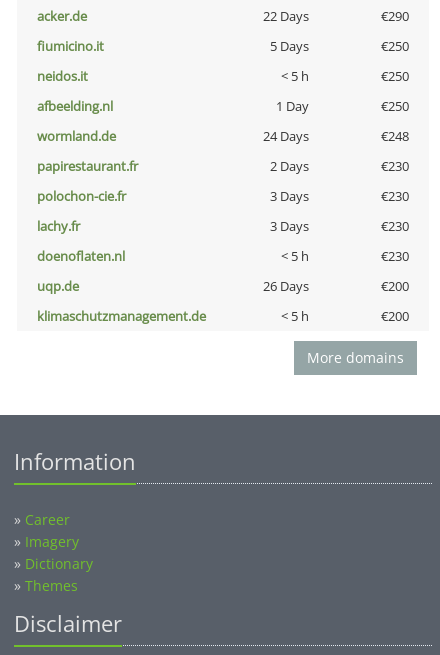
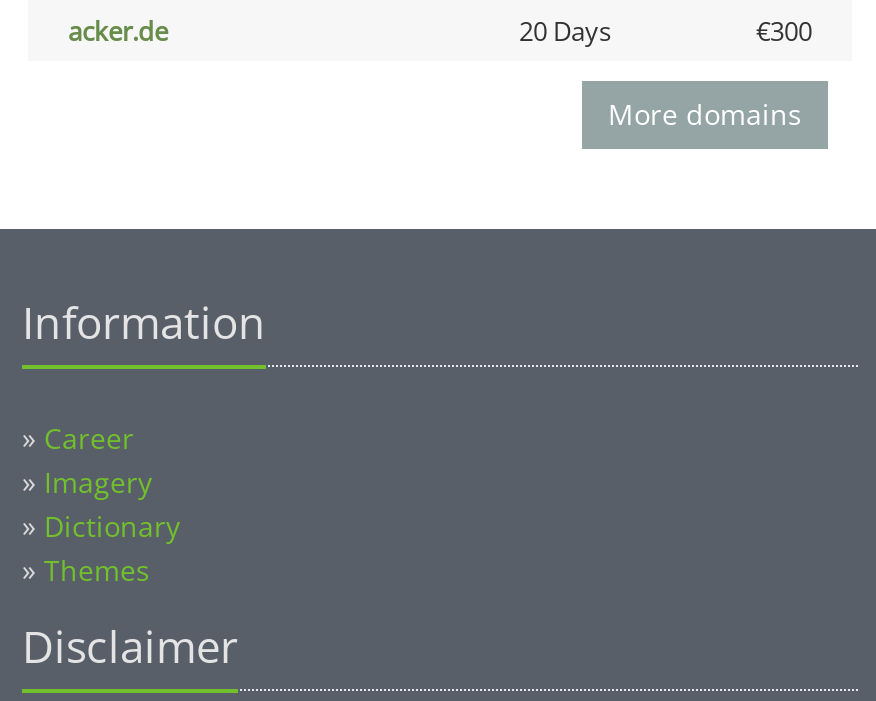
[37,7,409,325] 22 Days | €290 | fiumicino.it | 5 Days | €250 | neidos.it | < 5 h | €250 | afbeelding.nl | 1 Day | €250 | wormland.de | 24 Days | €248 | papirestaurant.fr | 2 Days | €230 | polochon-cie.fr | 3 Days | €230 | lachy.fr | 3 Days | €230 | doenoflaten.nl | < 5 h | €230 | uqp.de | 26 Days | €200 | klimaschutzmanagement.de | < 5 h | €200 -> [519,13,812,49] 20 Days | €300

